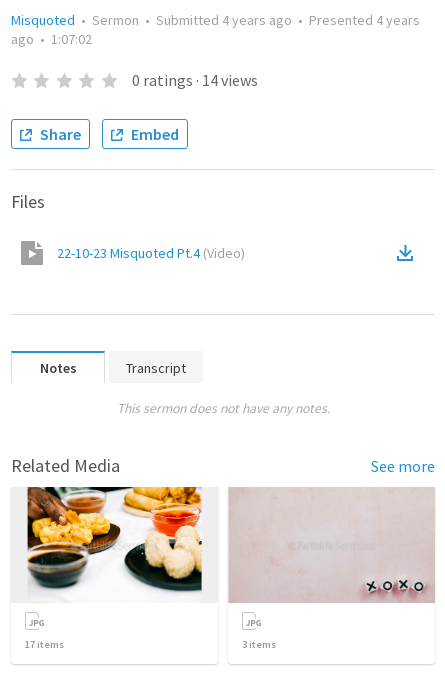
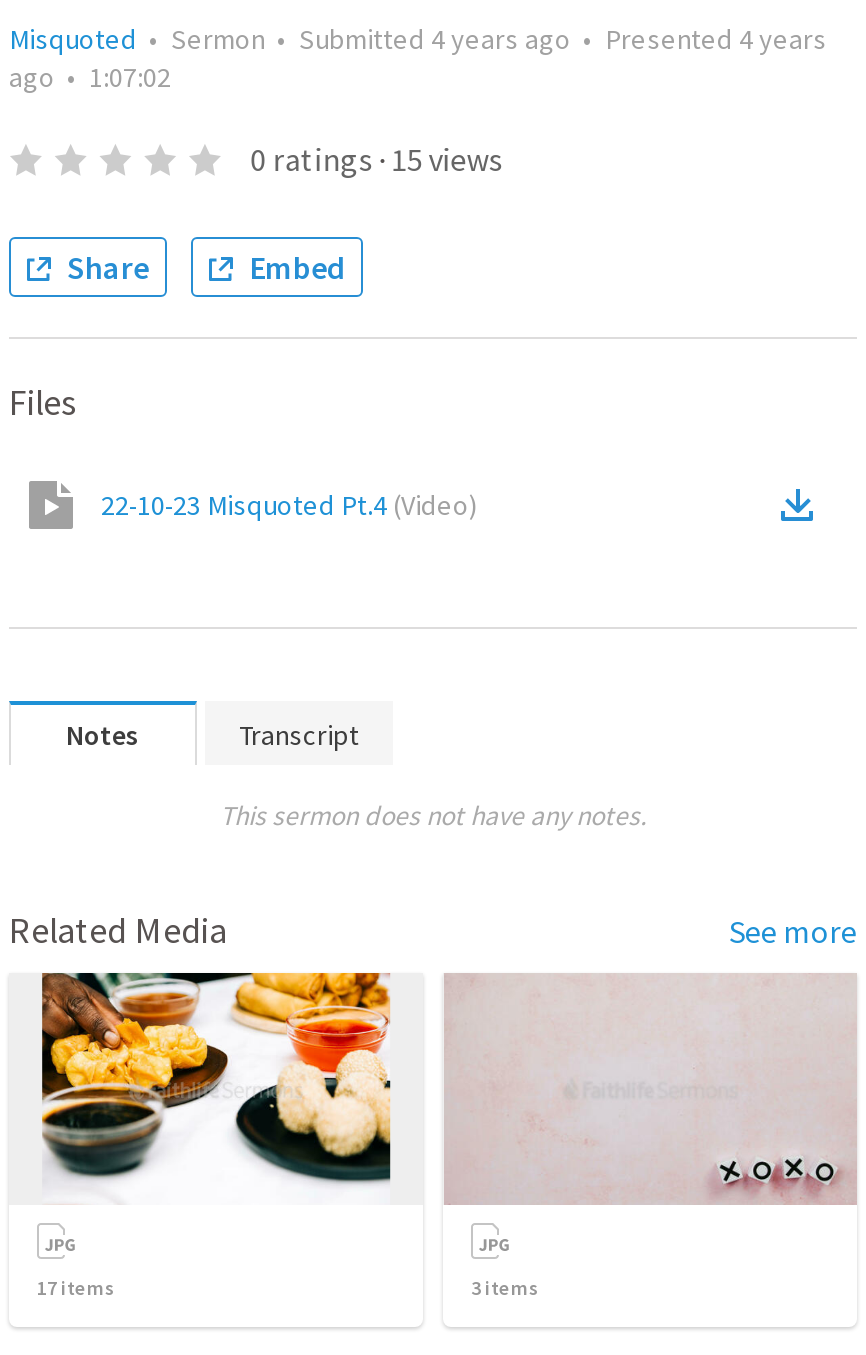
[132,70,258,90] 0 ratings · 14 views -> [250,139,502,179] 0 ratings · 15 views

